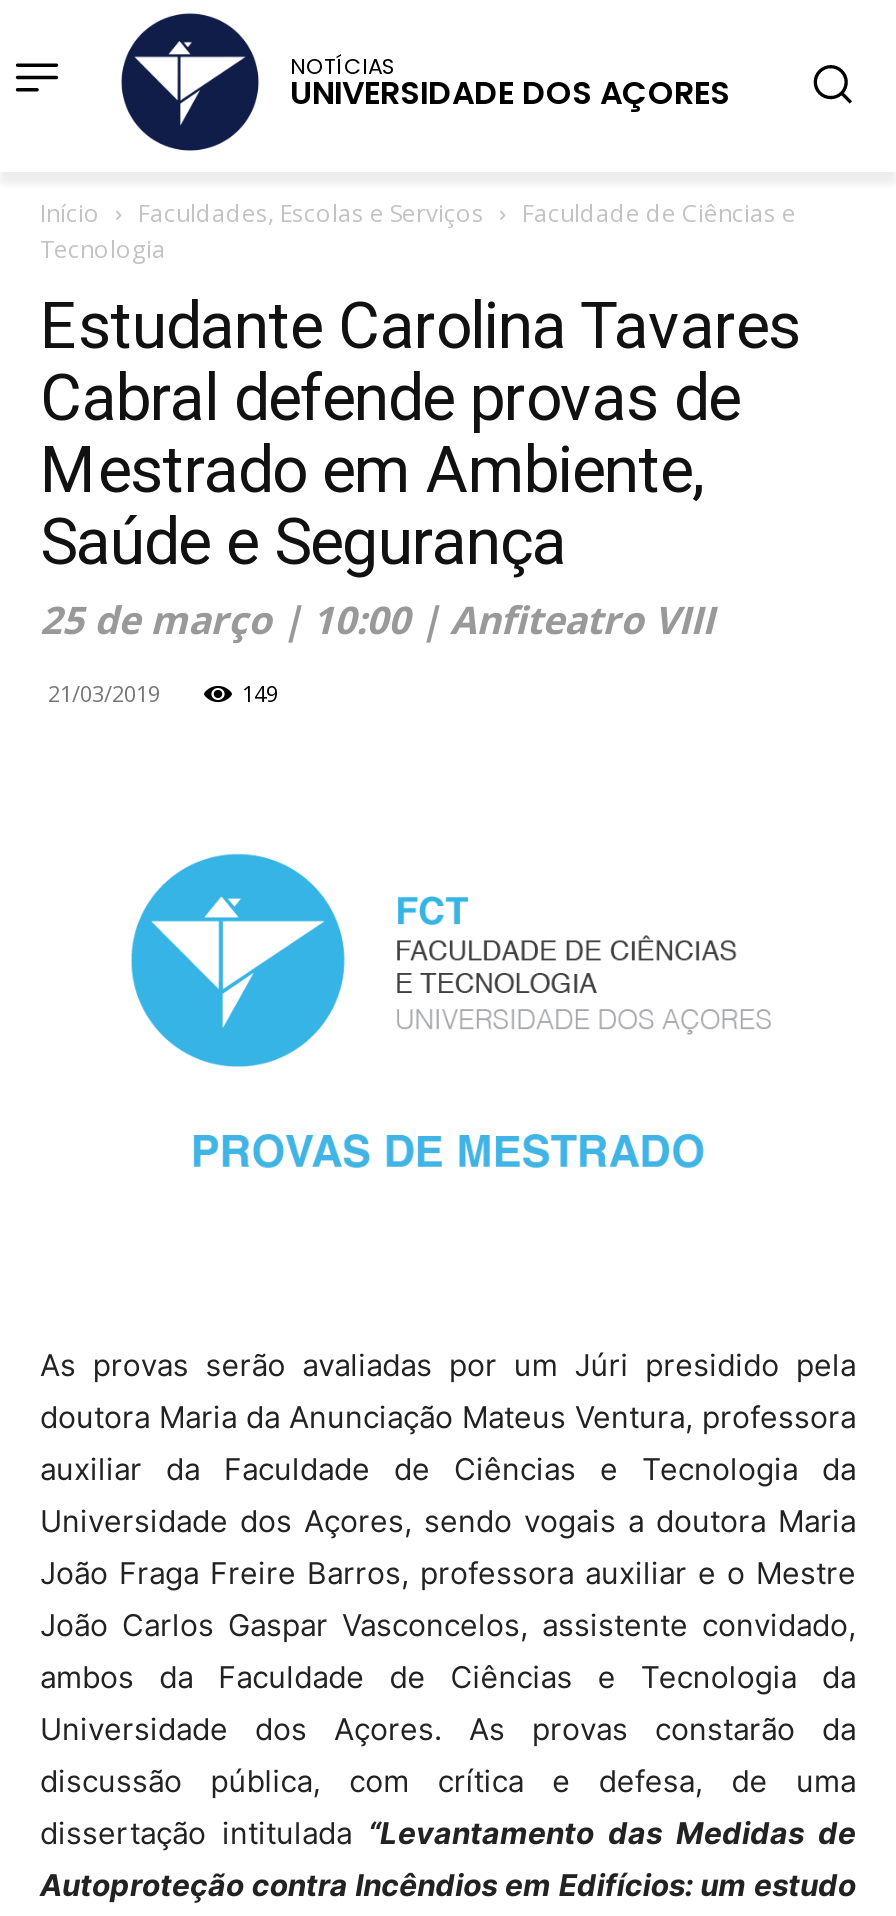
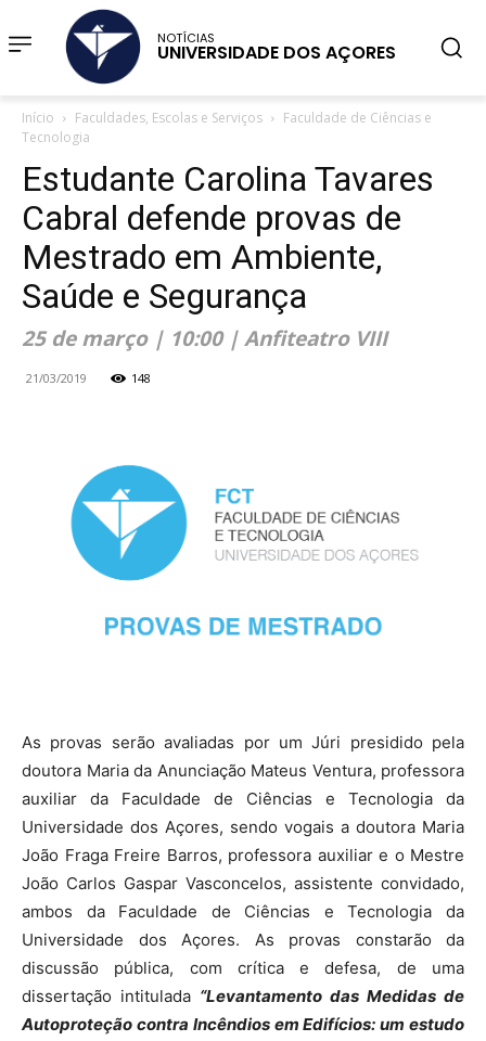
[242,678,278,708] 149 -> [131,370,151,386] 148

